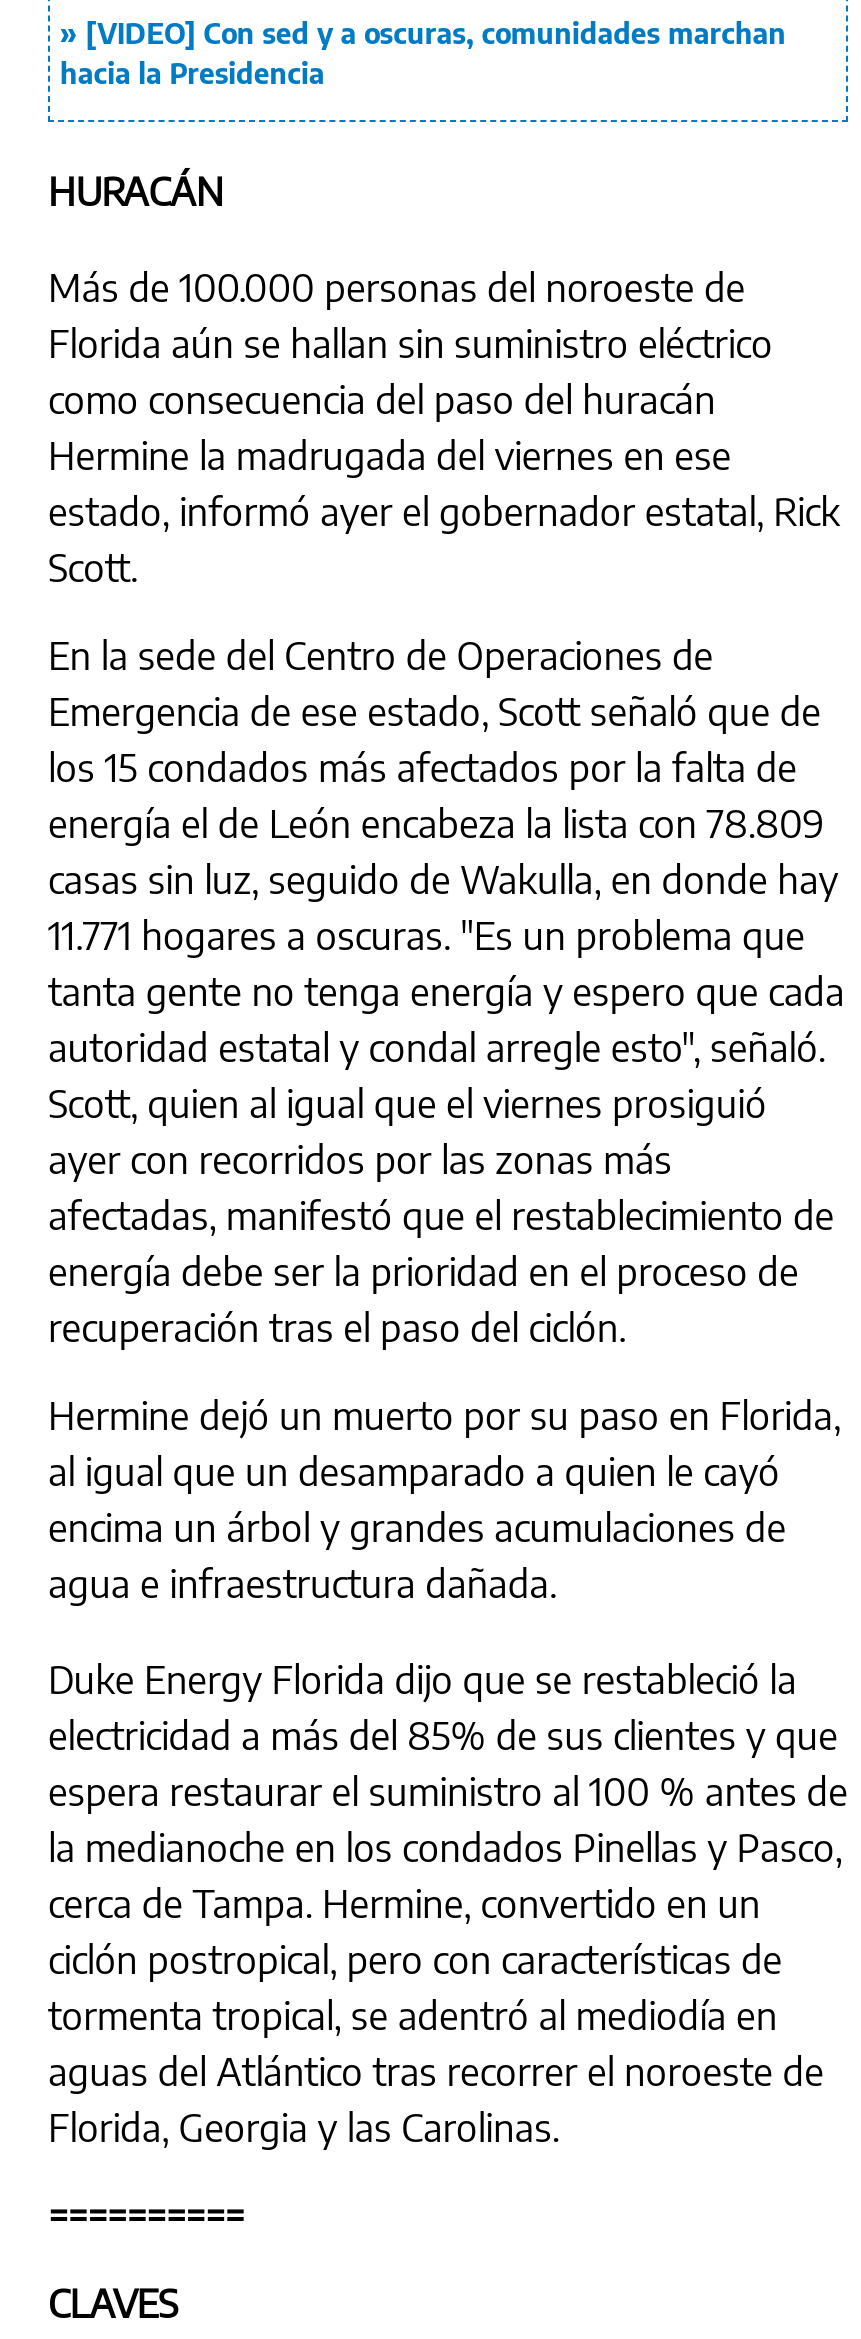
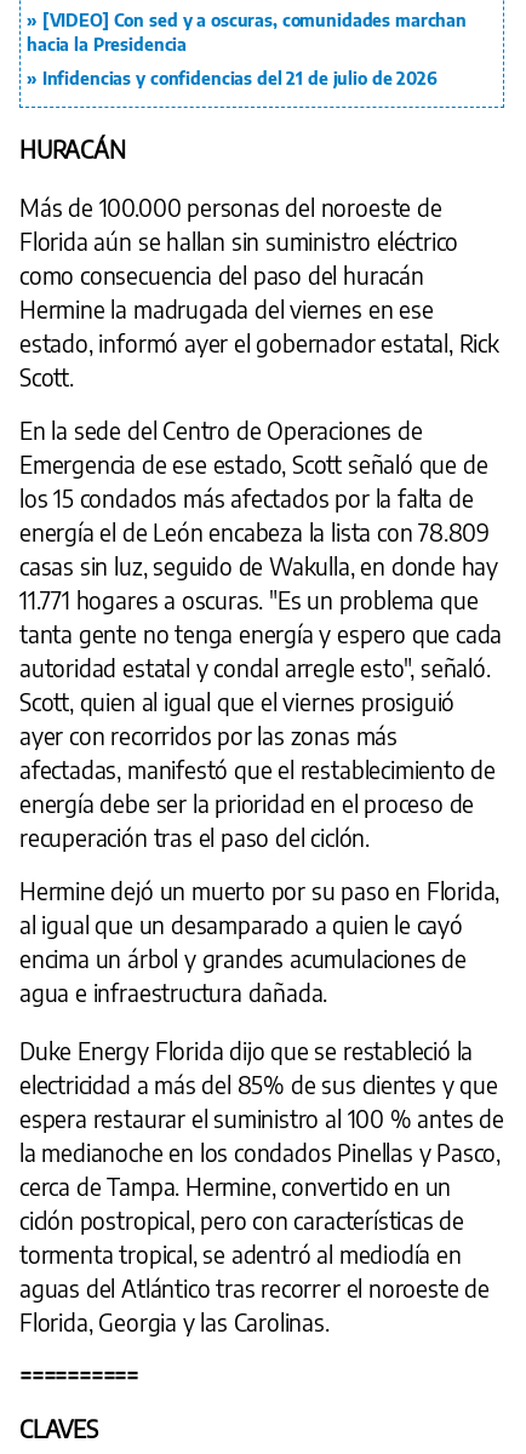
none -> [42,68,437,89] Infidencias y confidencias del 21 de julio de 2026

